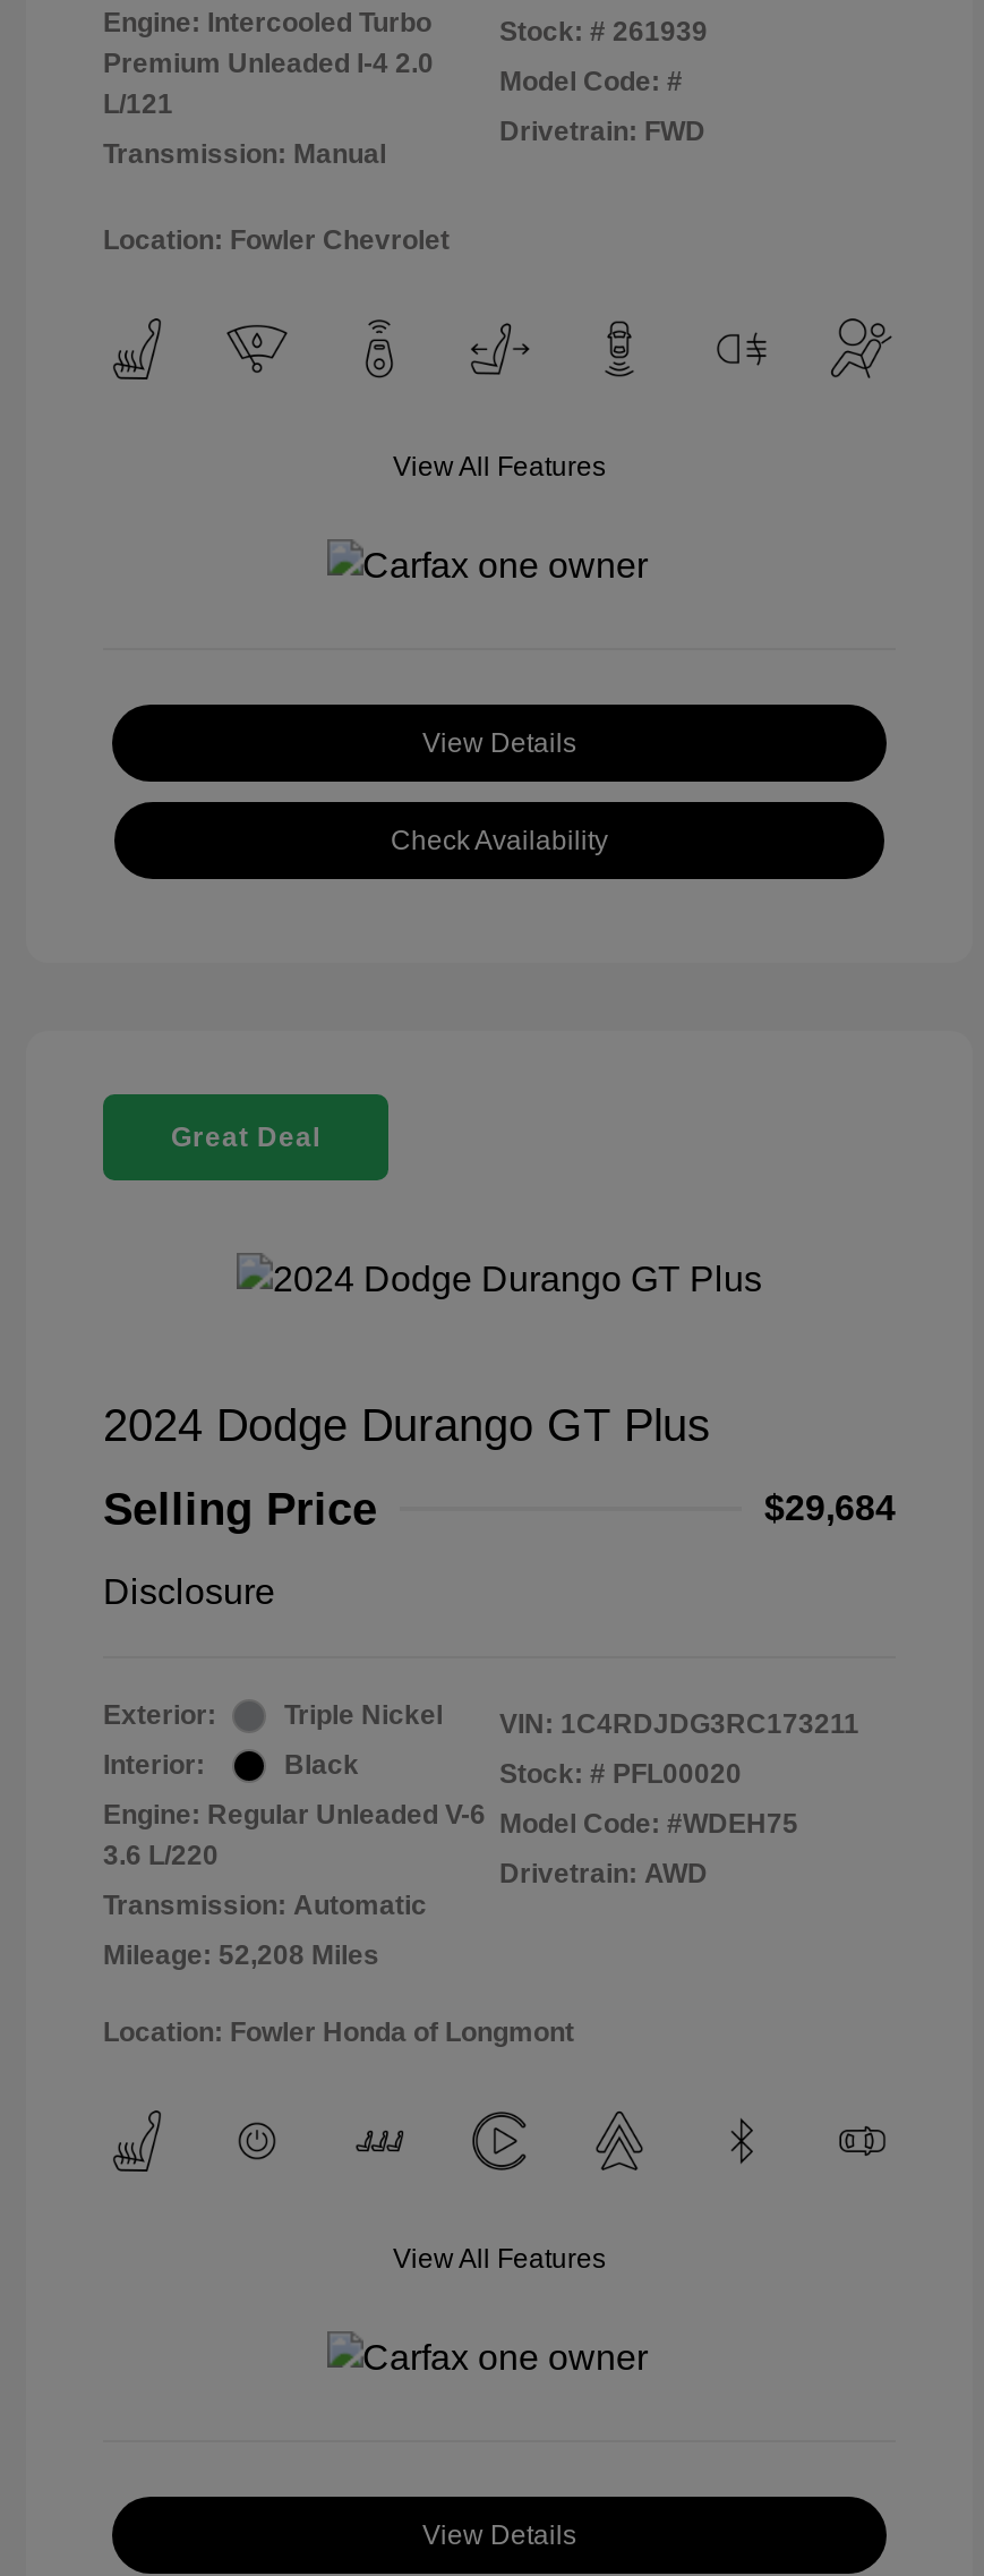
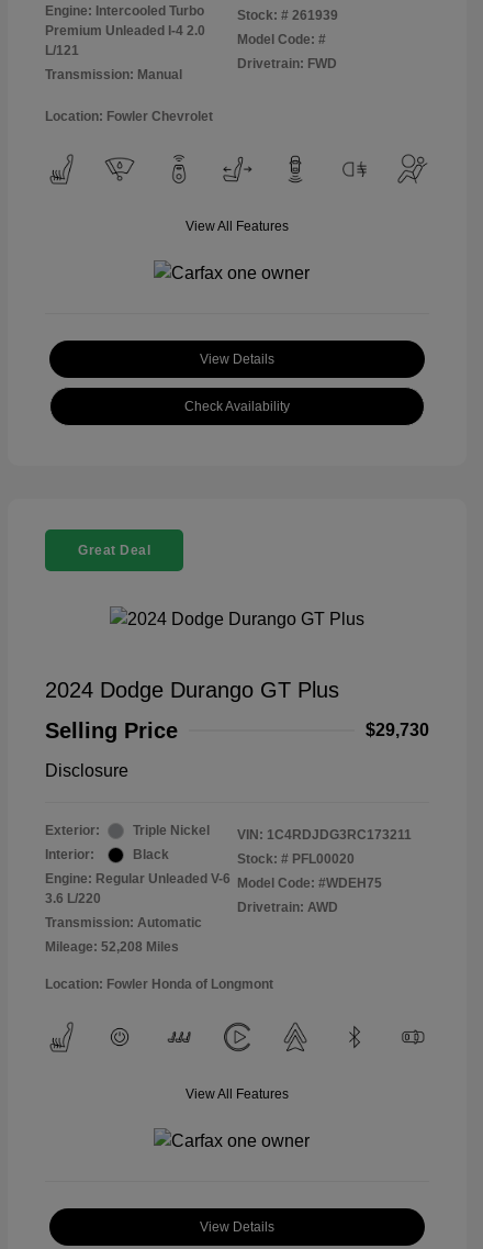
[764,1489,896,1528] $29,684 -> [366,721,429,740] $29,730

